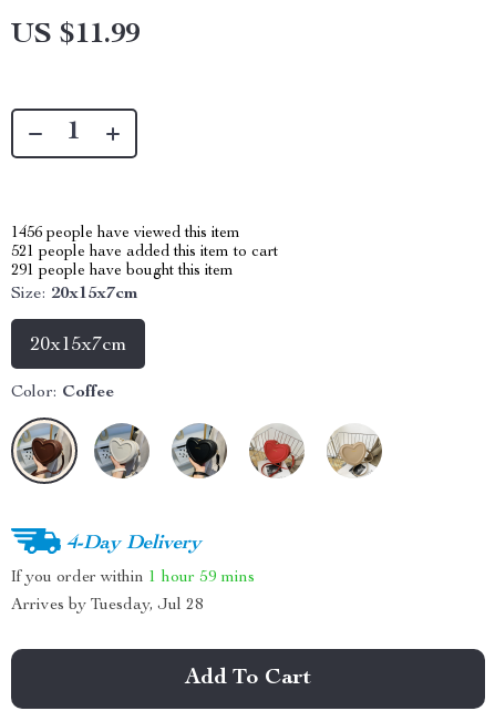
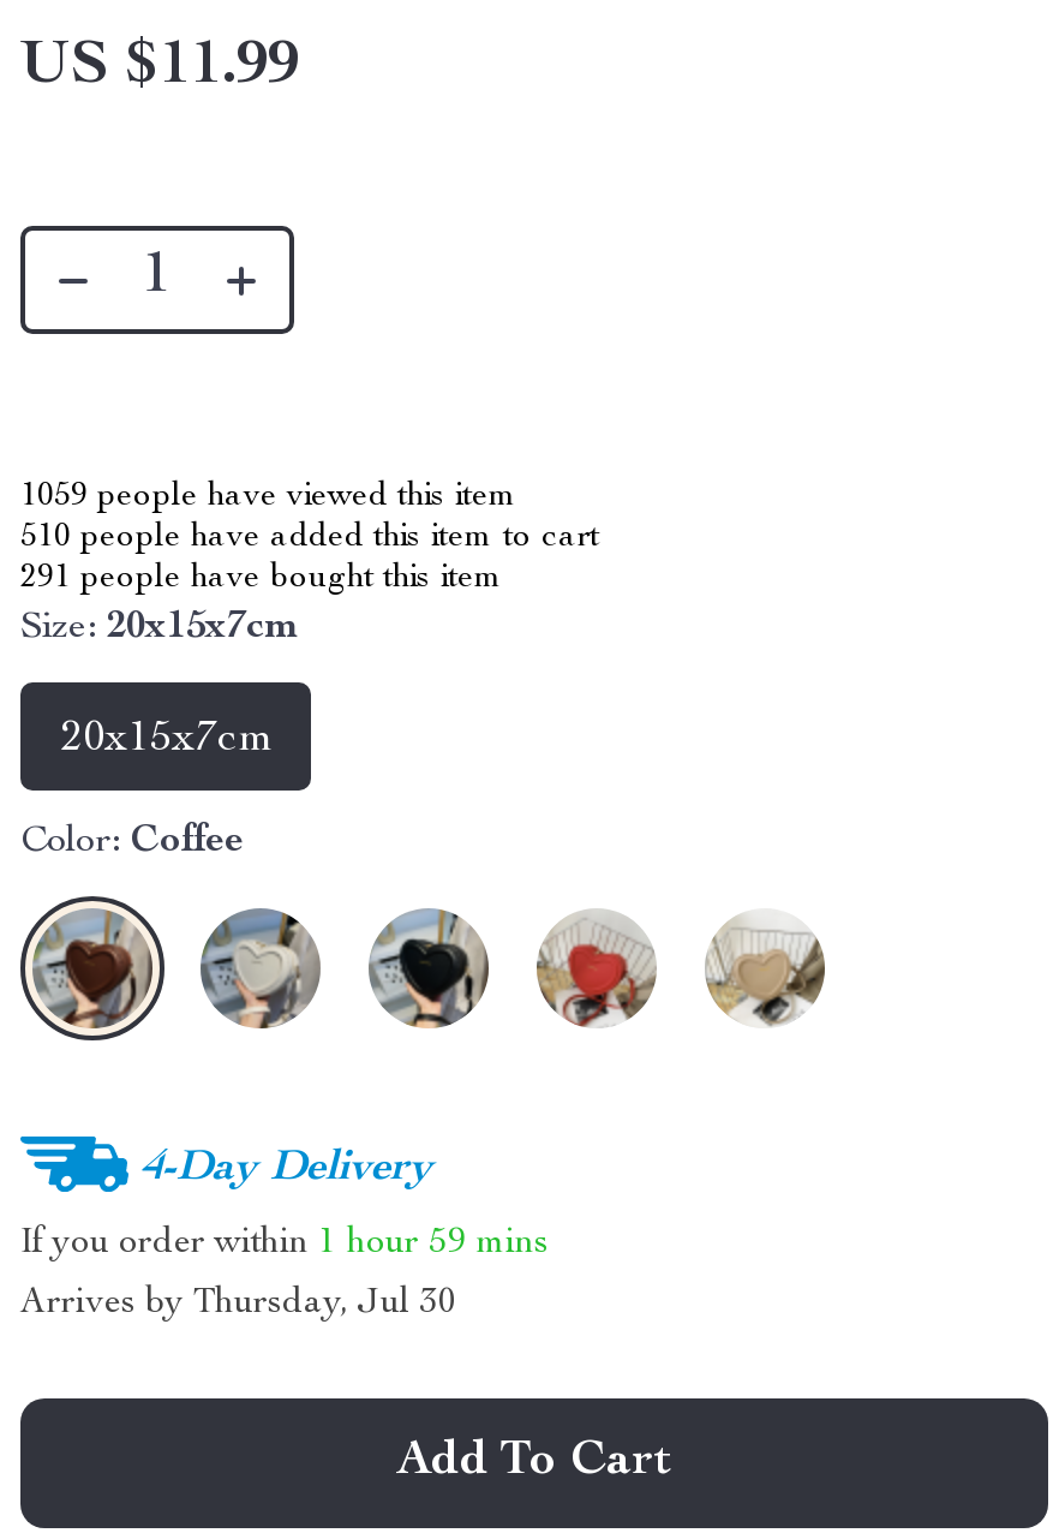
[11,226,240,241] 1456 people have viewed this item -> [20,481,517,514] 1059 people have viewed this item
[11,245,278,260] 521 people have added this item to cart -> [20,521,599,555] 510 people have added this item to cart
[11,597,204,614] Arrives by Tuesday, Jul 28 -> [20,1286,457,1322] Arrives by Thursday, Jul 30

